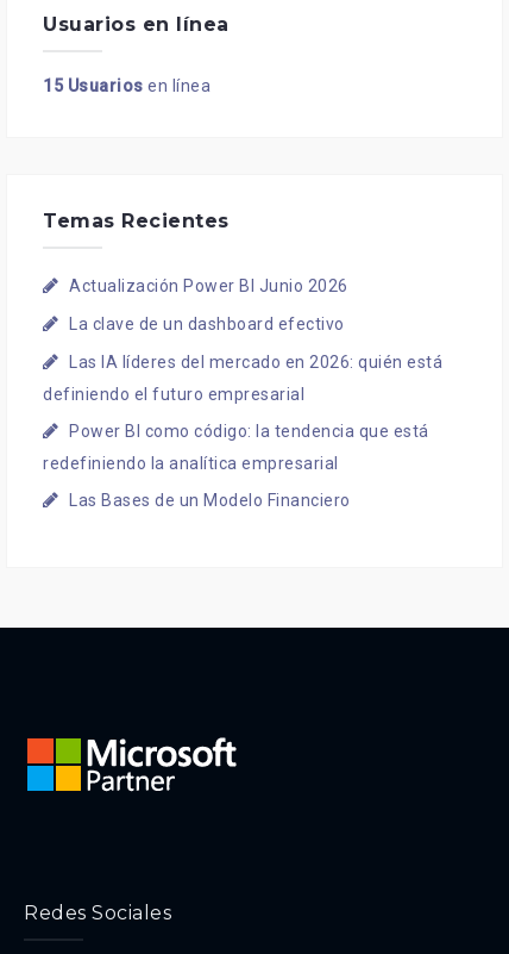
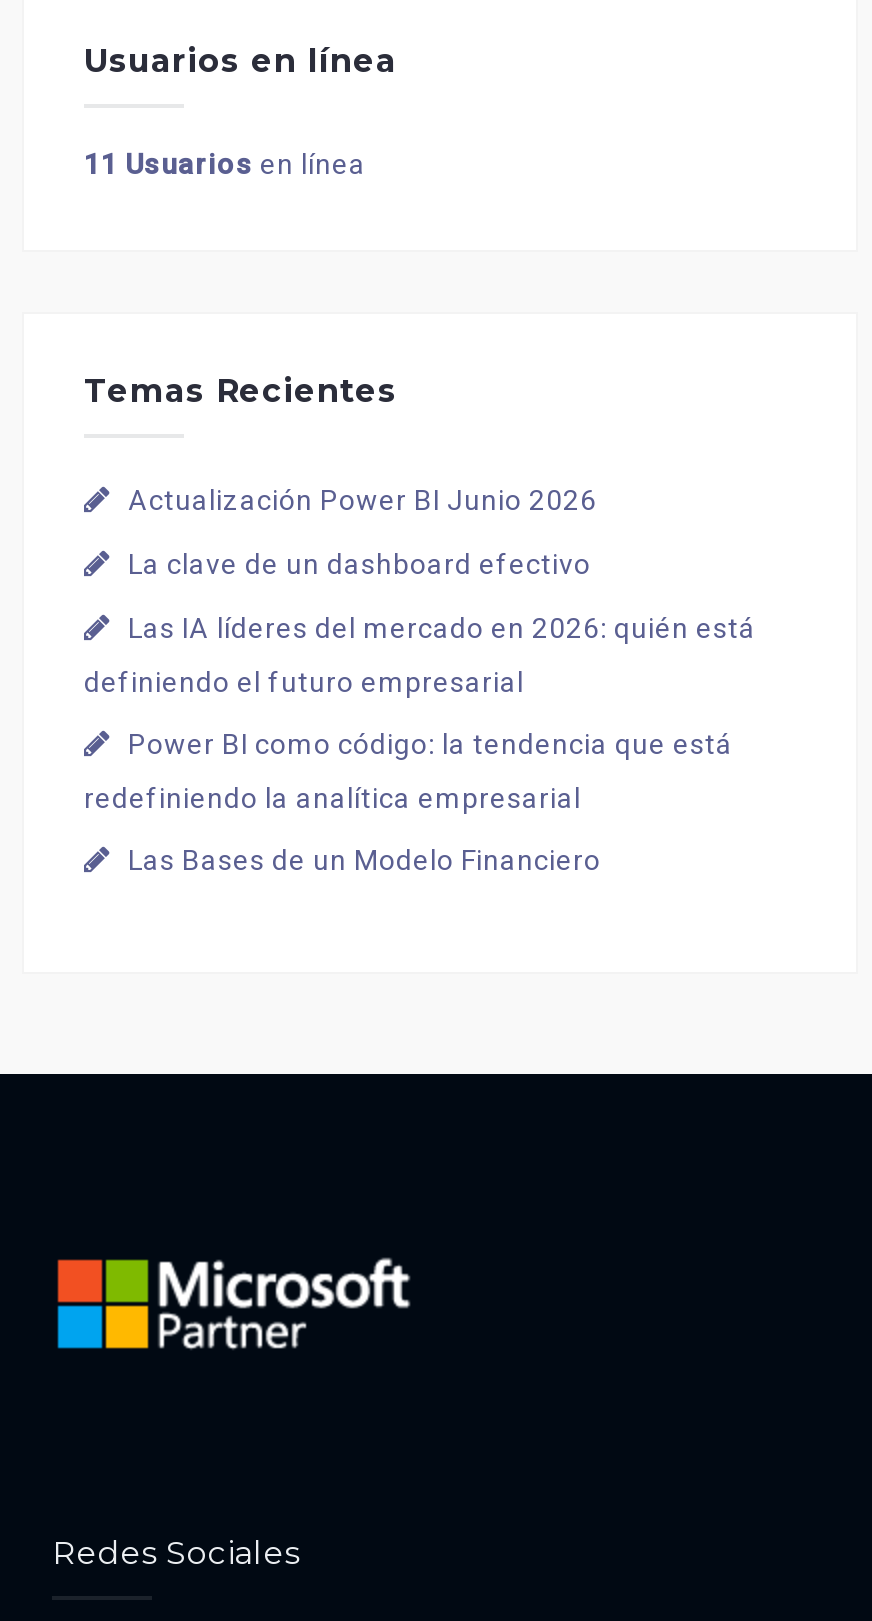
[43,76,210,95] 15 Usuarios en línea -> [84,148,366,180] 11 Usuarios en línea

